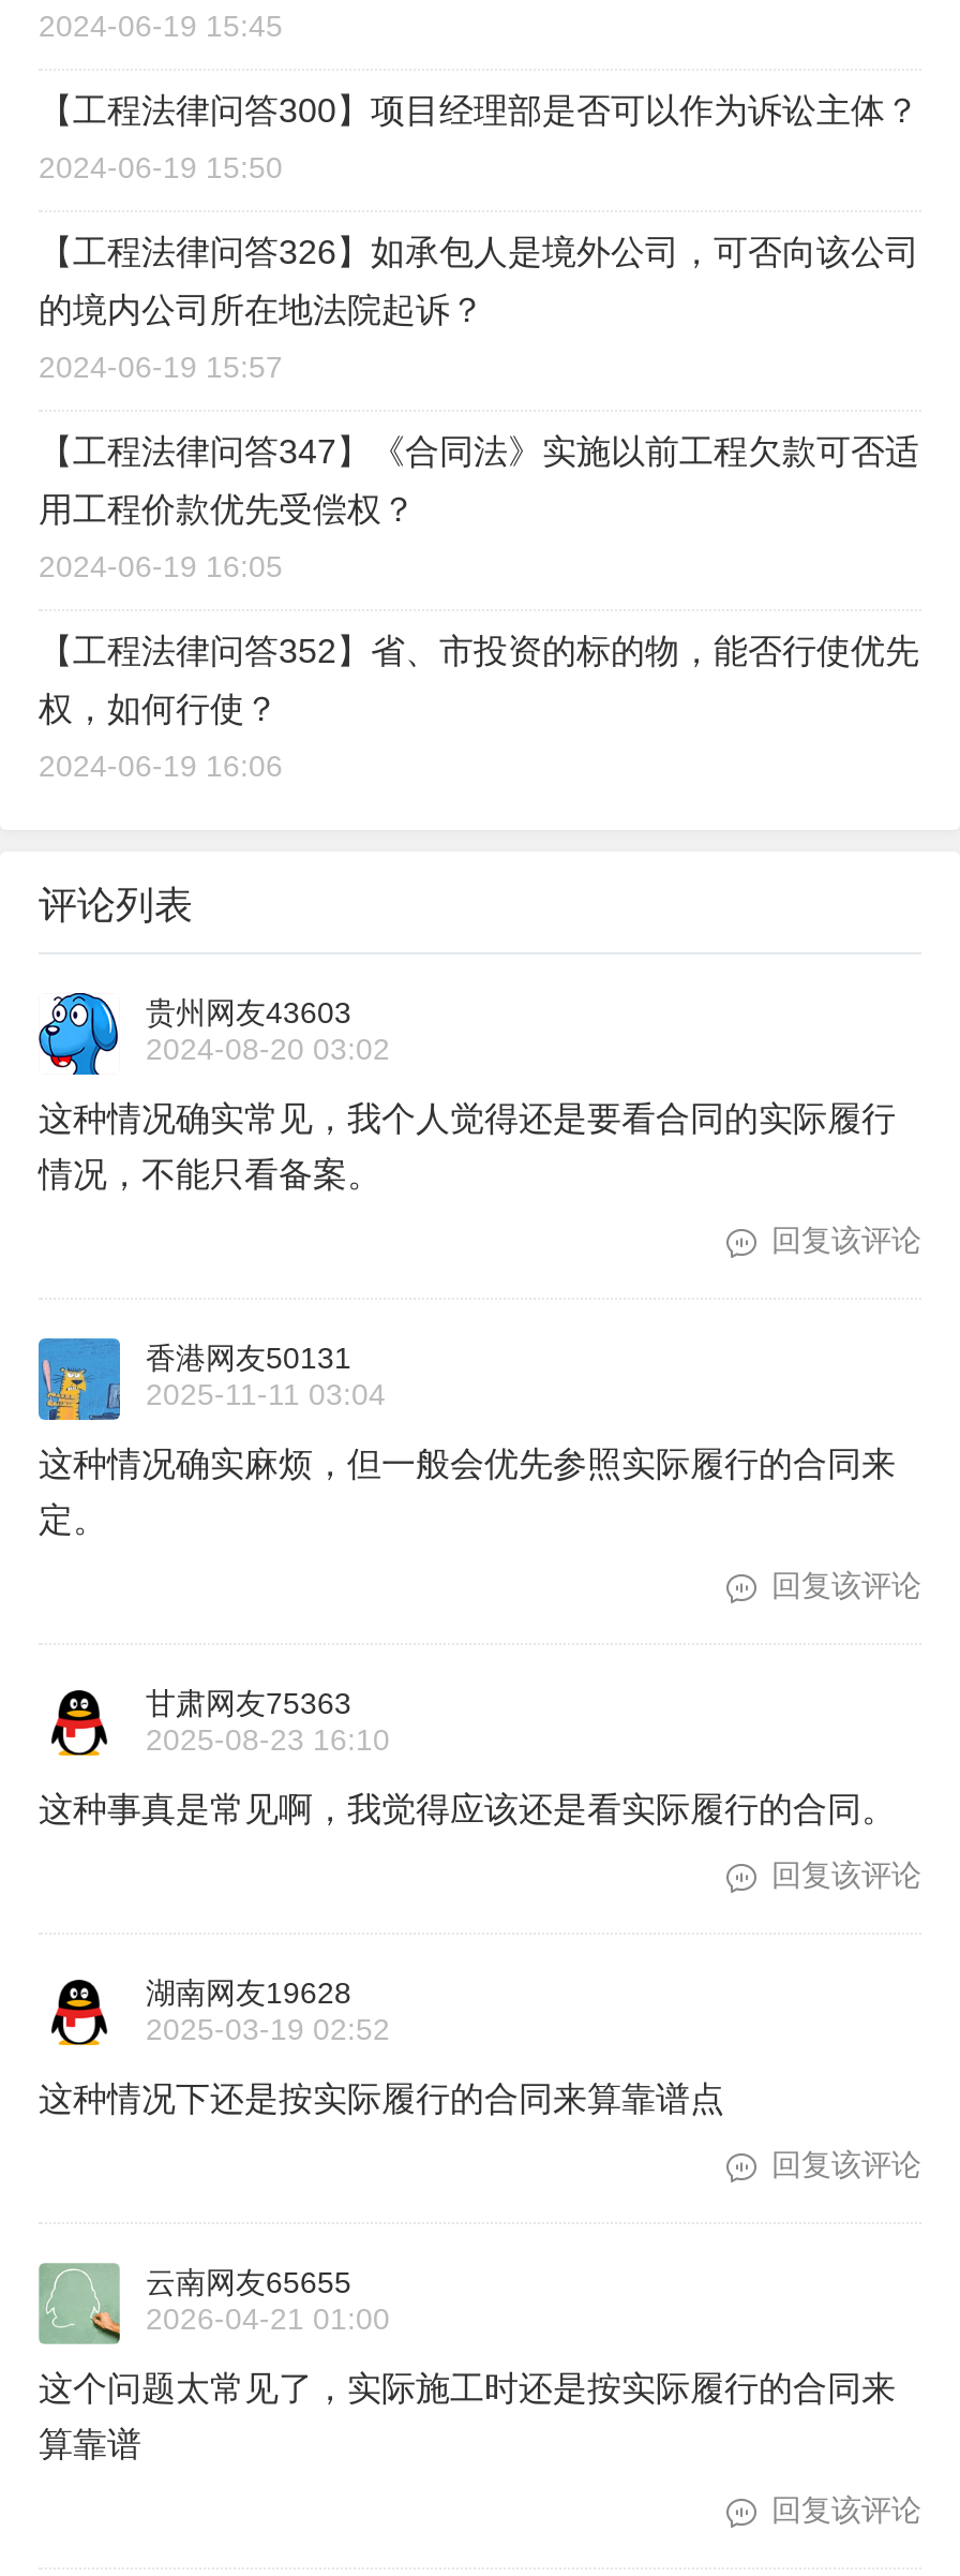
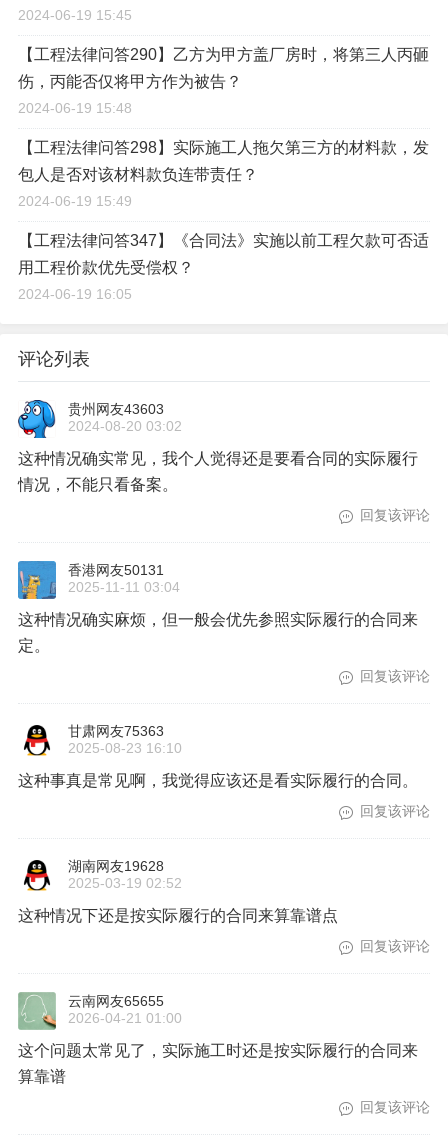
[39,93,919,385] 【工程法律问答300】项目经理部是否可以作为诉讼主体？ | 2024-06-19 15:50 | 【工程法律问答326】如承包人是境外公司，可否向该公司 | 的境内公司所在地法院起诉？ | 2024-06-19 15:57 -> [18,46,429,209] 【工程法律问答290】乙方为甲方盖厂房时，将第三人丙砸 | 伤，丙能否仅将甲方作为被告？ | 2024-06-19 15:48 | 【工程法律问答298】实际施工人拖欠第三方的材料款，发 | 包人是否对该材料款负连带责任？ | 2024-06-19 15:49
moved [39,434,919,584] -> [18,232,429,302]: 【工程法律问答347】《合同法》实施以前工程欠款可否适 | 用工程价款优先受偿权？ | 2024-06-19 16:05
[39,634,919,784] 【工程法律问答352】省、市投资的标的物，能否行使优先 | 权，如何行使？ | 2024-06-19 16:06 -> none

